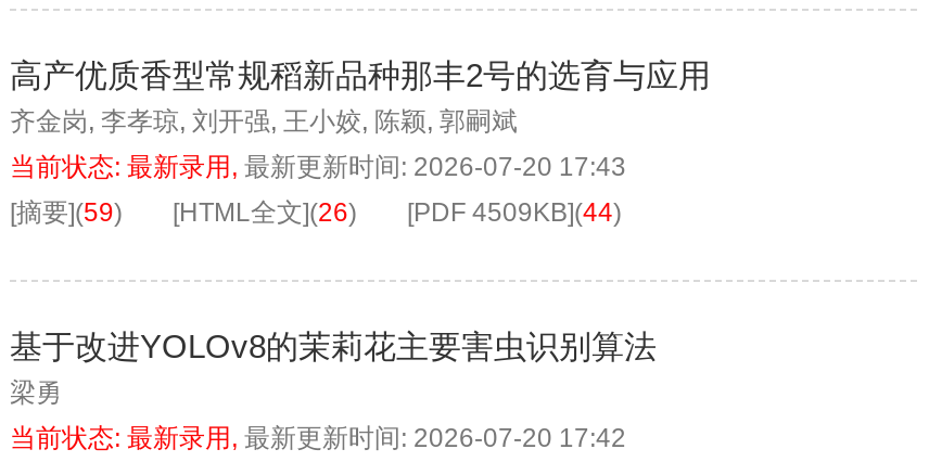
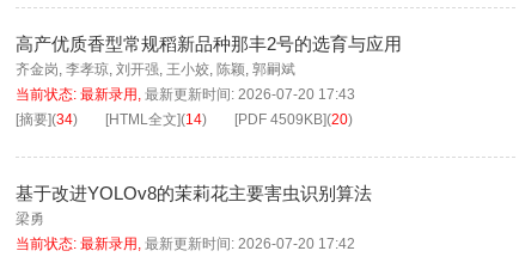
[10,197,123,228] [摘要](59) -> [16,111,78,128] [摘要](34)
[173,197,357,228] [HTML全文](26) -> [105,111,207,128] [HTML全文](14)
[407,197,622,228] [PDF 4509KB](44) -> [234,111,353,128] [PDF 4509KB](20)

